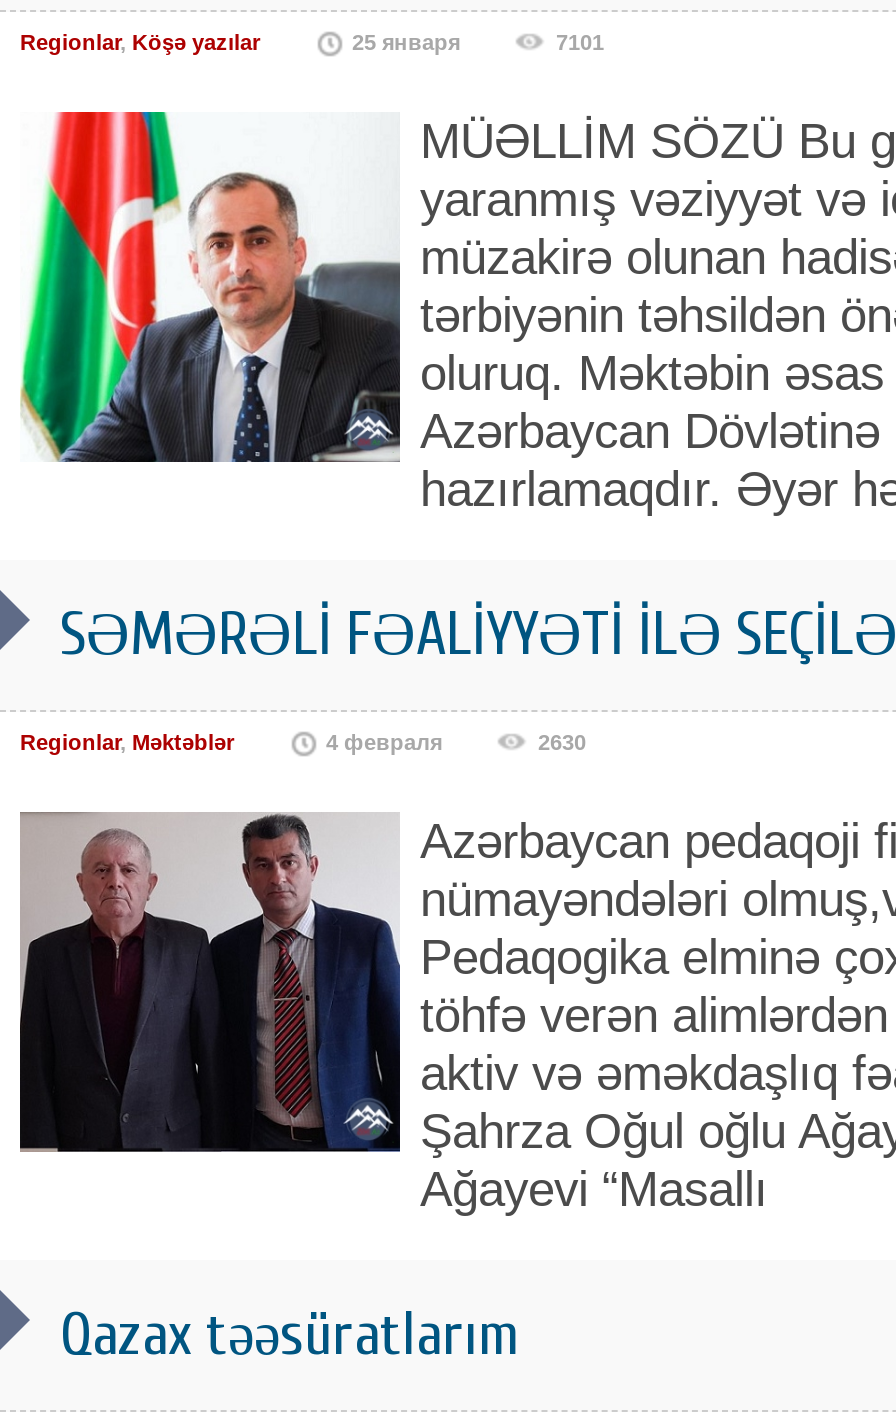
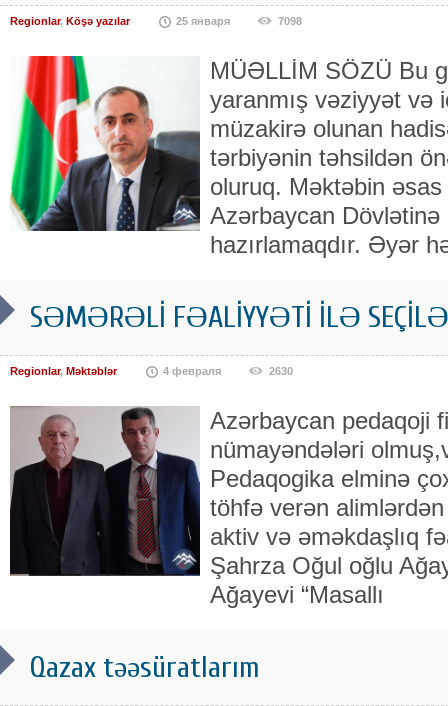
[556,30,604,54] 7101 -> [278,15,302,27] 7098

